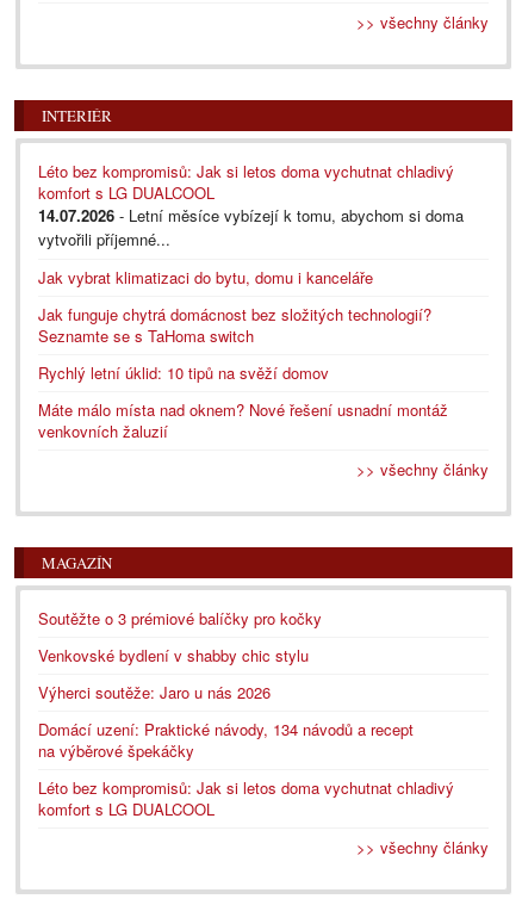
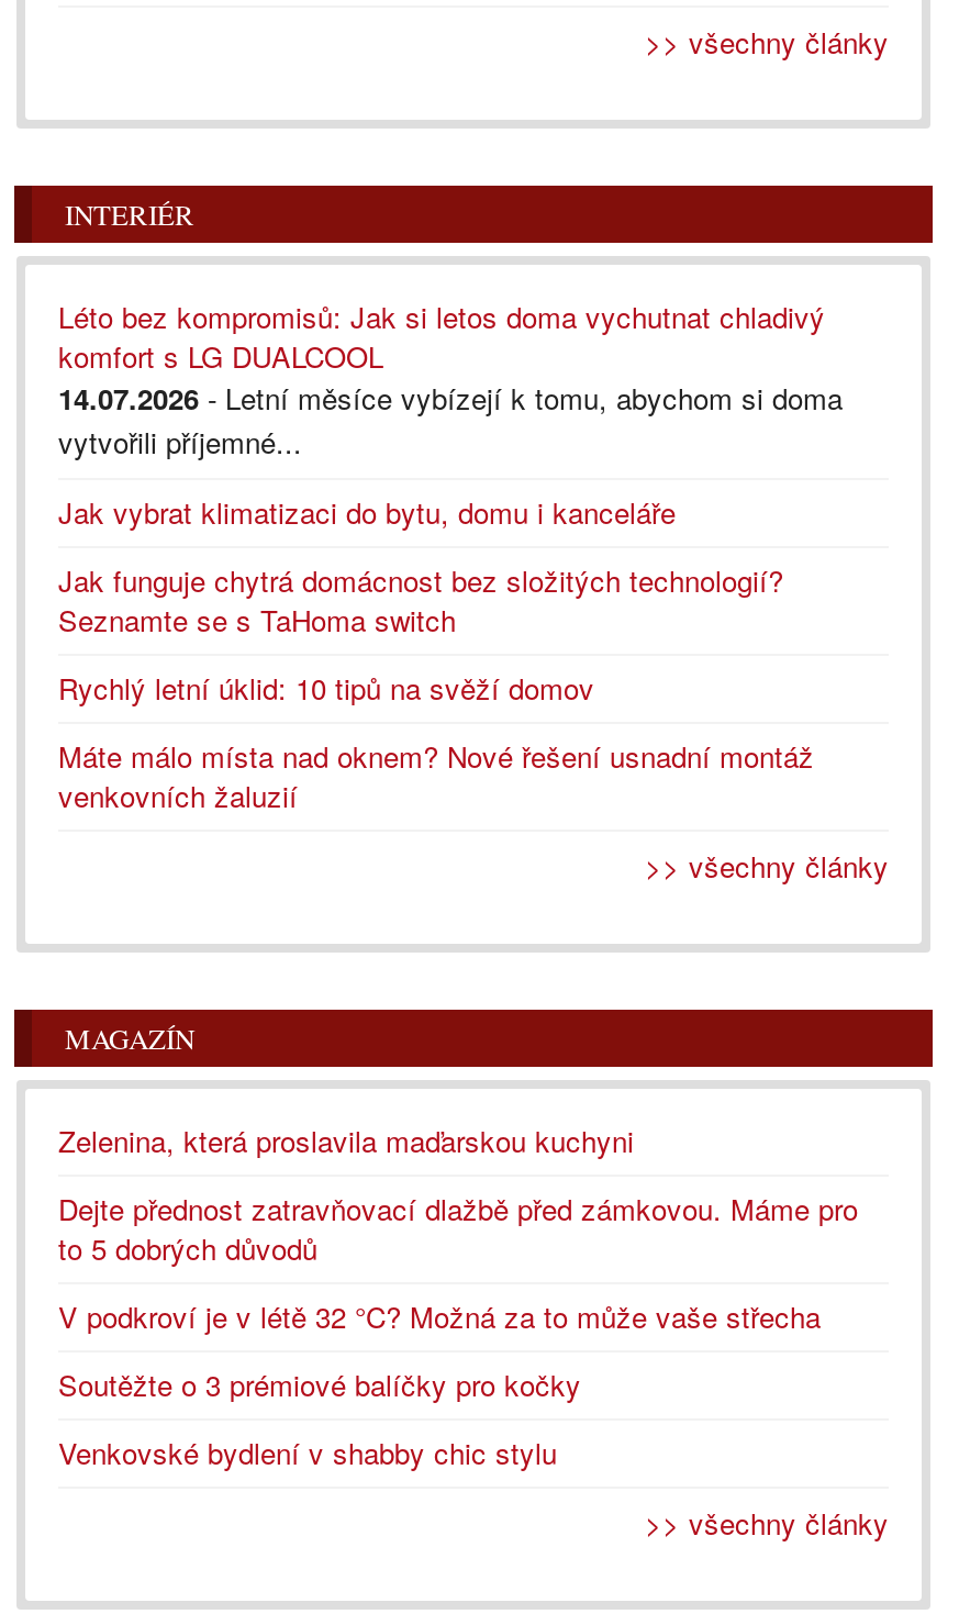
none -> [58,1120,858,1338] Zelenina, která proslavila maďarskou kuchyni | Dejte přednost zatravňovací dlažbě před zámkovou. Máme pro | to 5 dobrých důvodů | V podkroví je v létě 32 °C? Možná za to může vaše střecha
moved [38,607,322,667] -> [58,1364,581,1474]: Soutěžte o 3 prémiové balíčky pro kočky | Venkovské bydlení v shabby chic stylu
[38,681,454,821] Výherci soutěže: Jaro u nás 2026 | Domácí uzení: Praktické návody, 134 návodů a recept | na výběrové špekáčky | Léto bez kompromisů: Jak si letos doma vychutnat chladivý | komfort s LG DUALCOOL -> none

